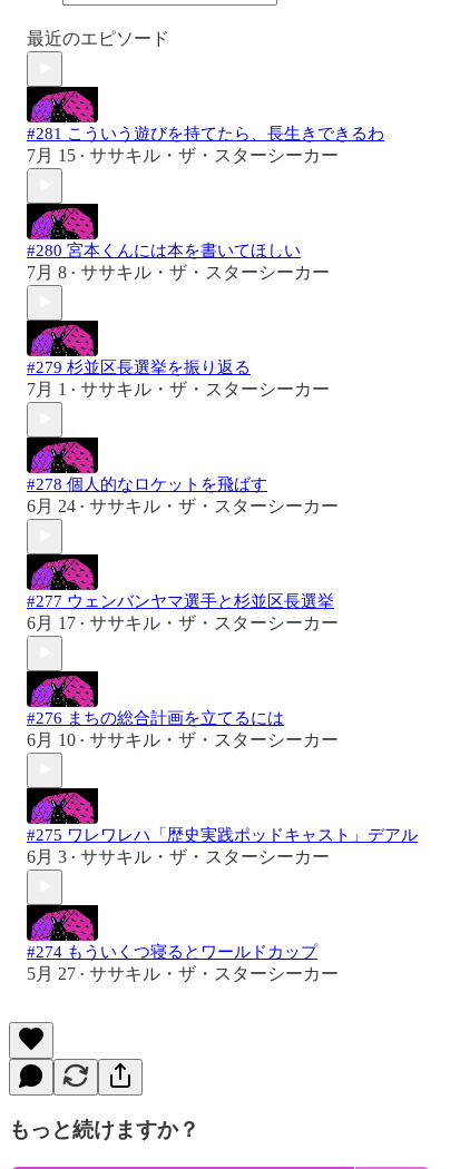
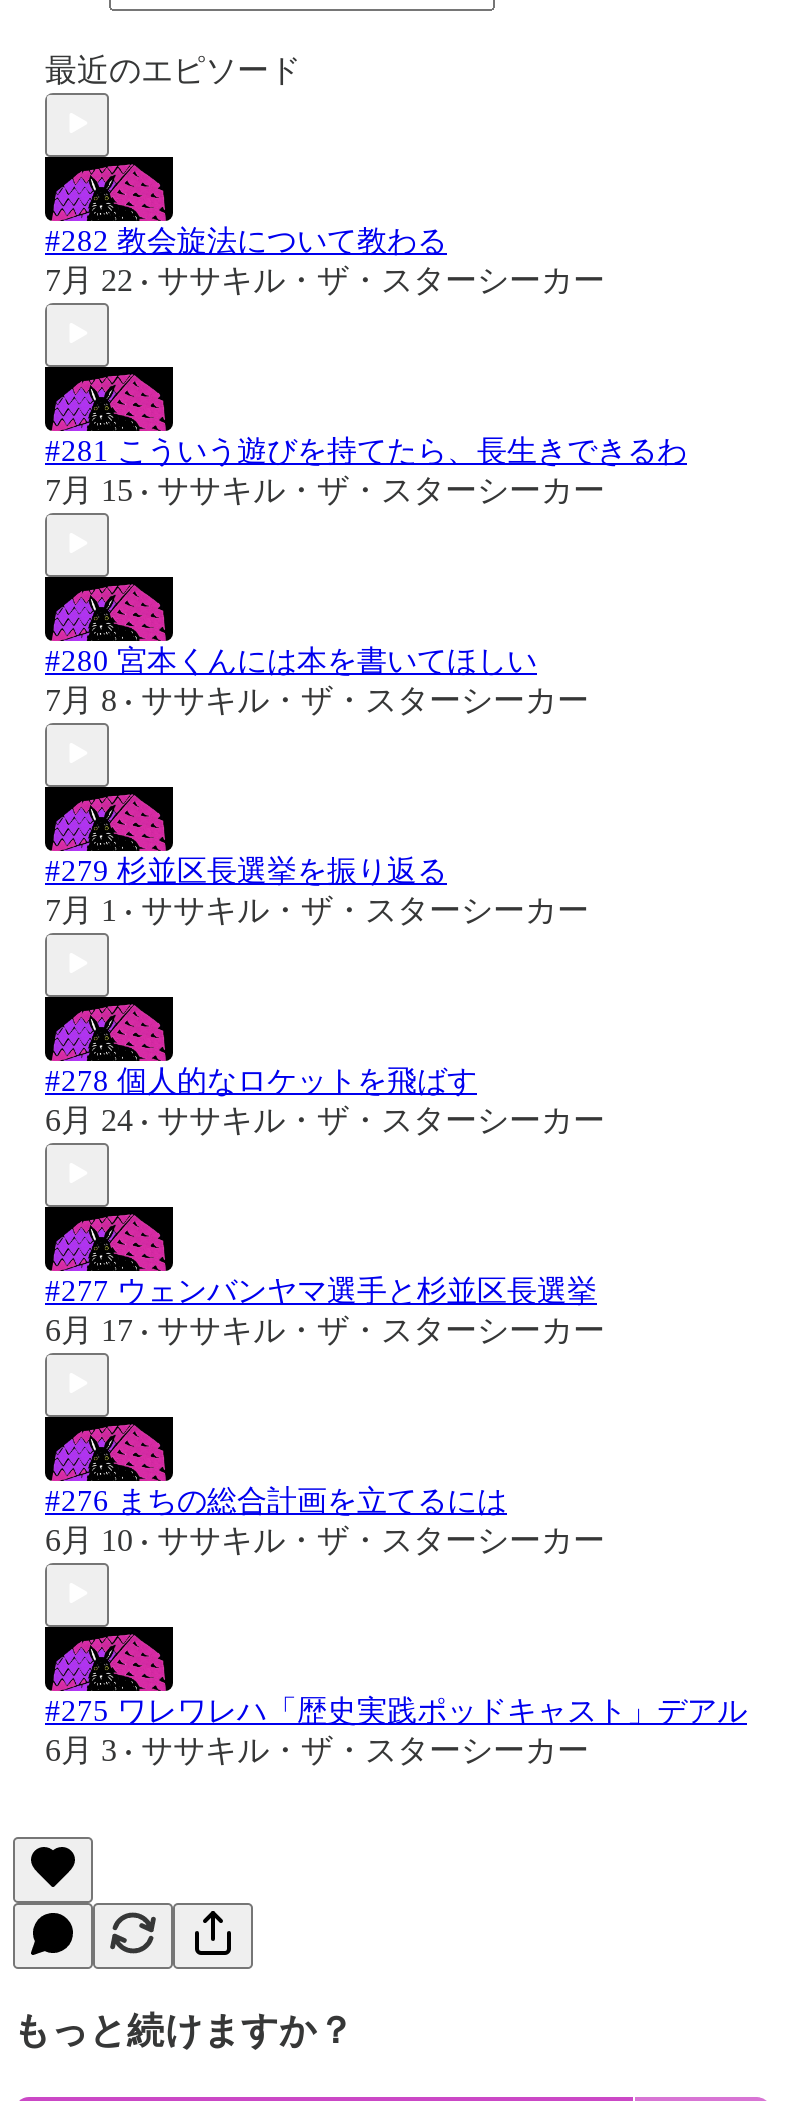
none -> [45,225,605,297] #282 教会旋法について教わる | 7月 22 • ササキル・ザ・スターシーカー
moved [27,124,418,866] -> [45,435,747,1767]: #281 こういう遊びを持てたら、長生きできるわ | 7月 15 • ササキル・ザ・スターシーカー | #280 宮本くんには本を書いてほしい | ... | #275 ワレワレハ「歴史実践ポッドキャスト」デアル | 6月 3 • ササキル・ザ・スターシーカー
[27,943,339,983] #274 もういくつ寝るとワールドカップ | 5月 27 • ササキル・ザ・スターシーカー -> none

